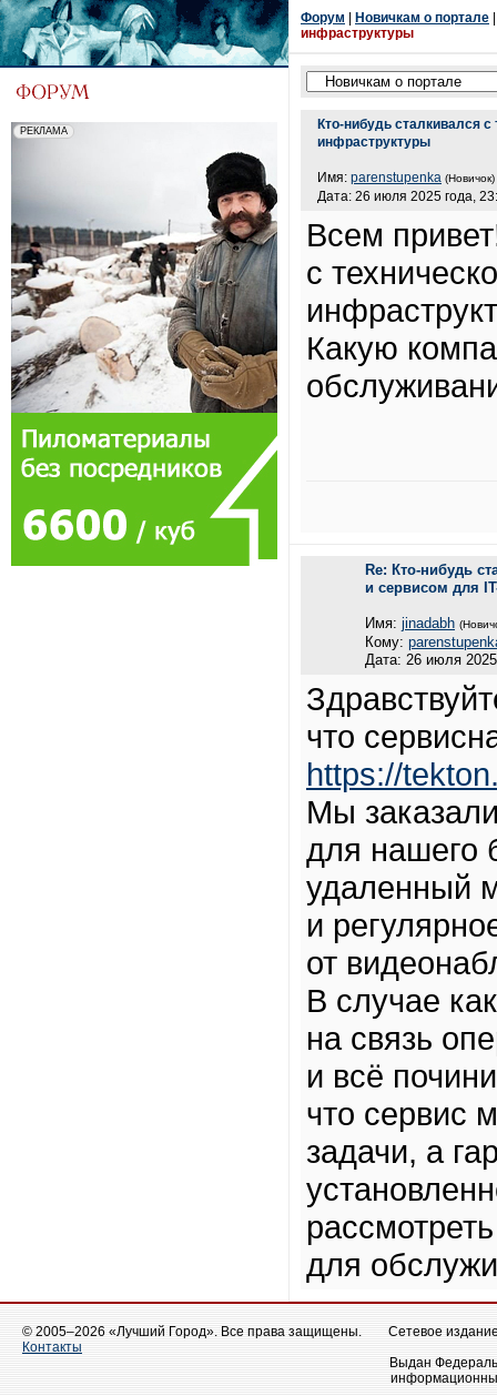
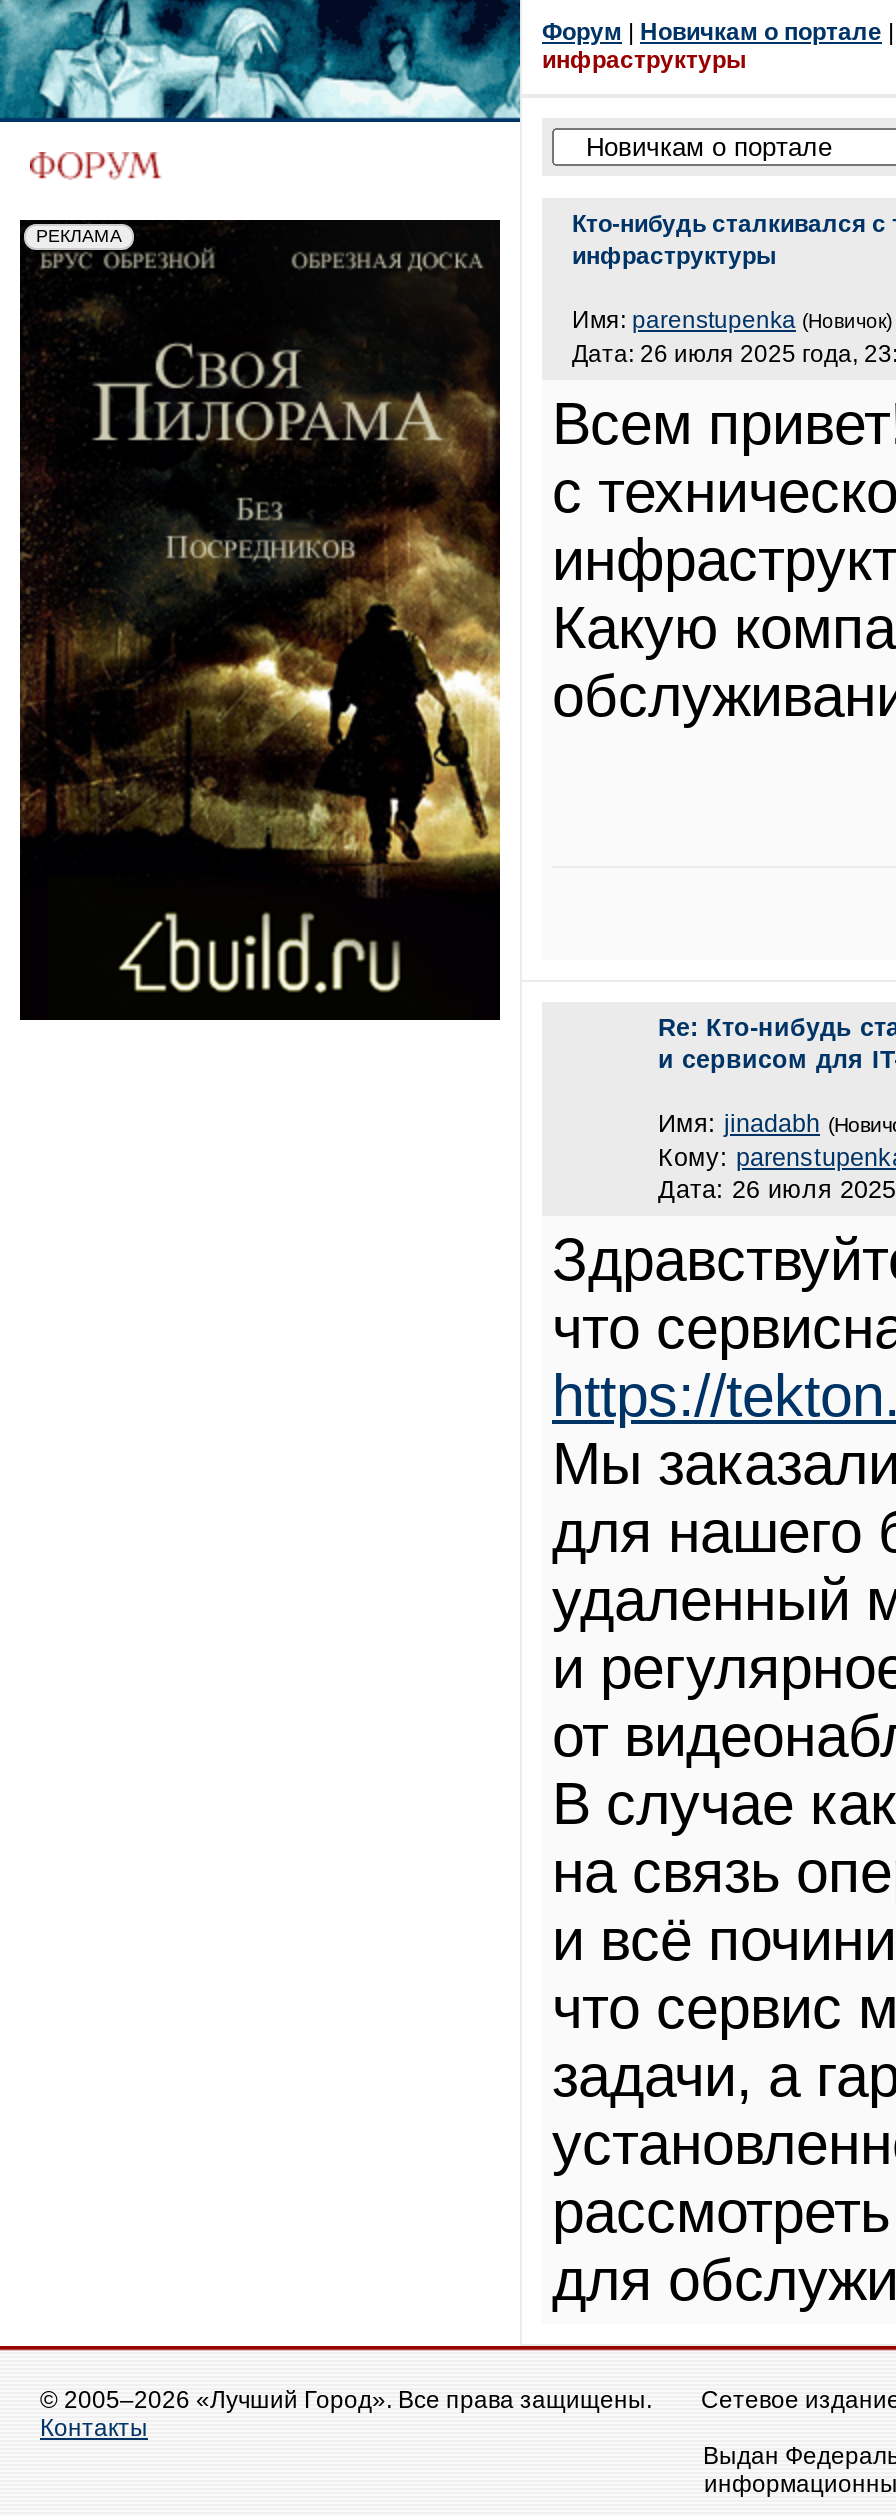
[10,122,278,567] [image] -> [18,218,502,1022] [image]

